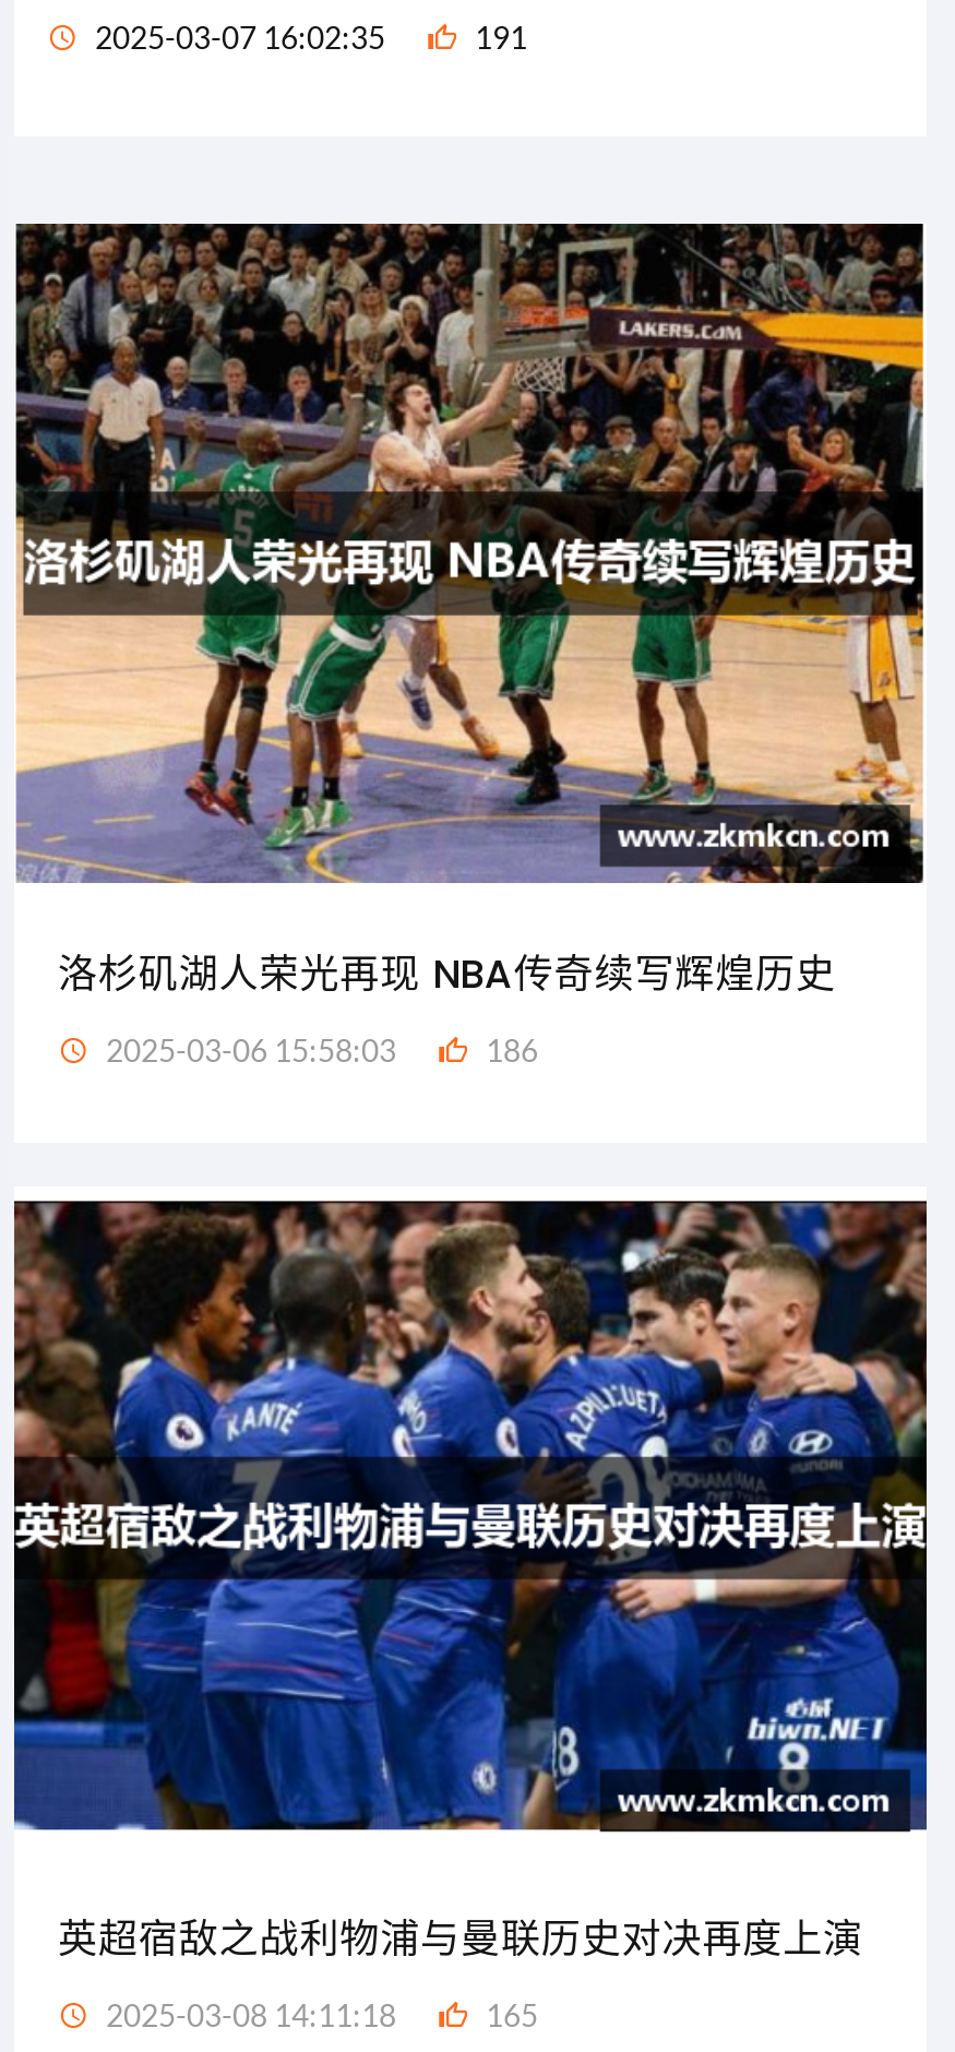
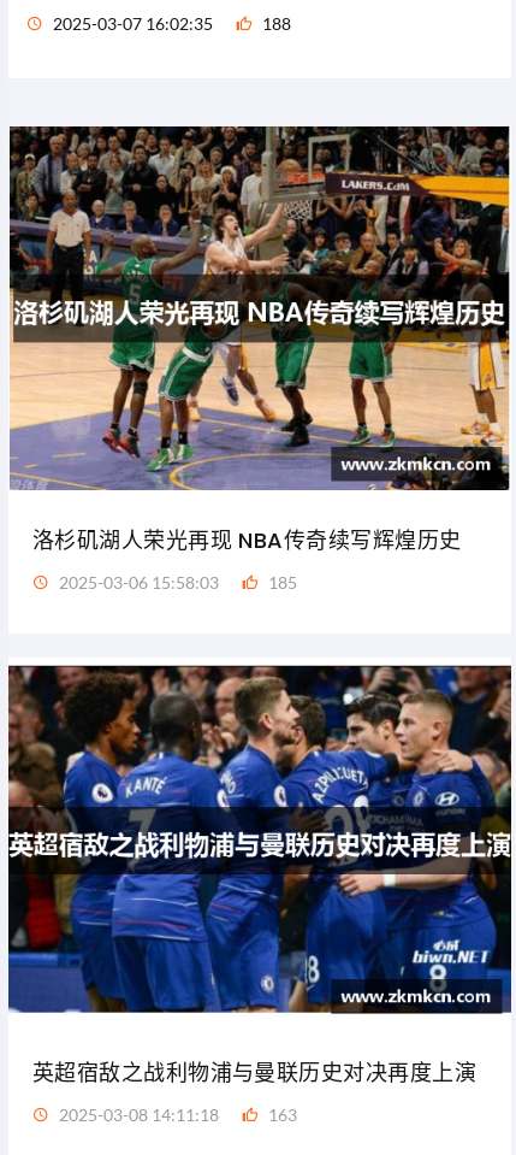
[475,18,527,55] 191 -> [262,13,291,33] 188
[486,1033,538,1070] 186 -> [268,573,297,593] 185
[486,1997,538,2034] 165 -> [268,1105,297,1125] 163

